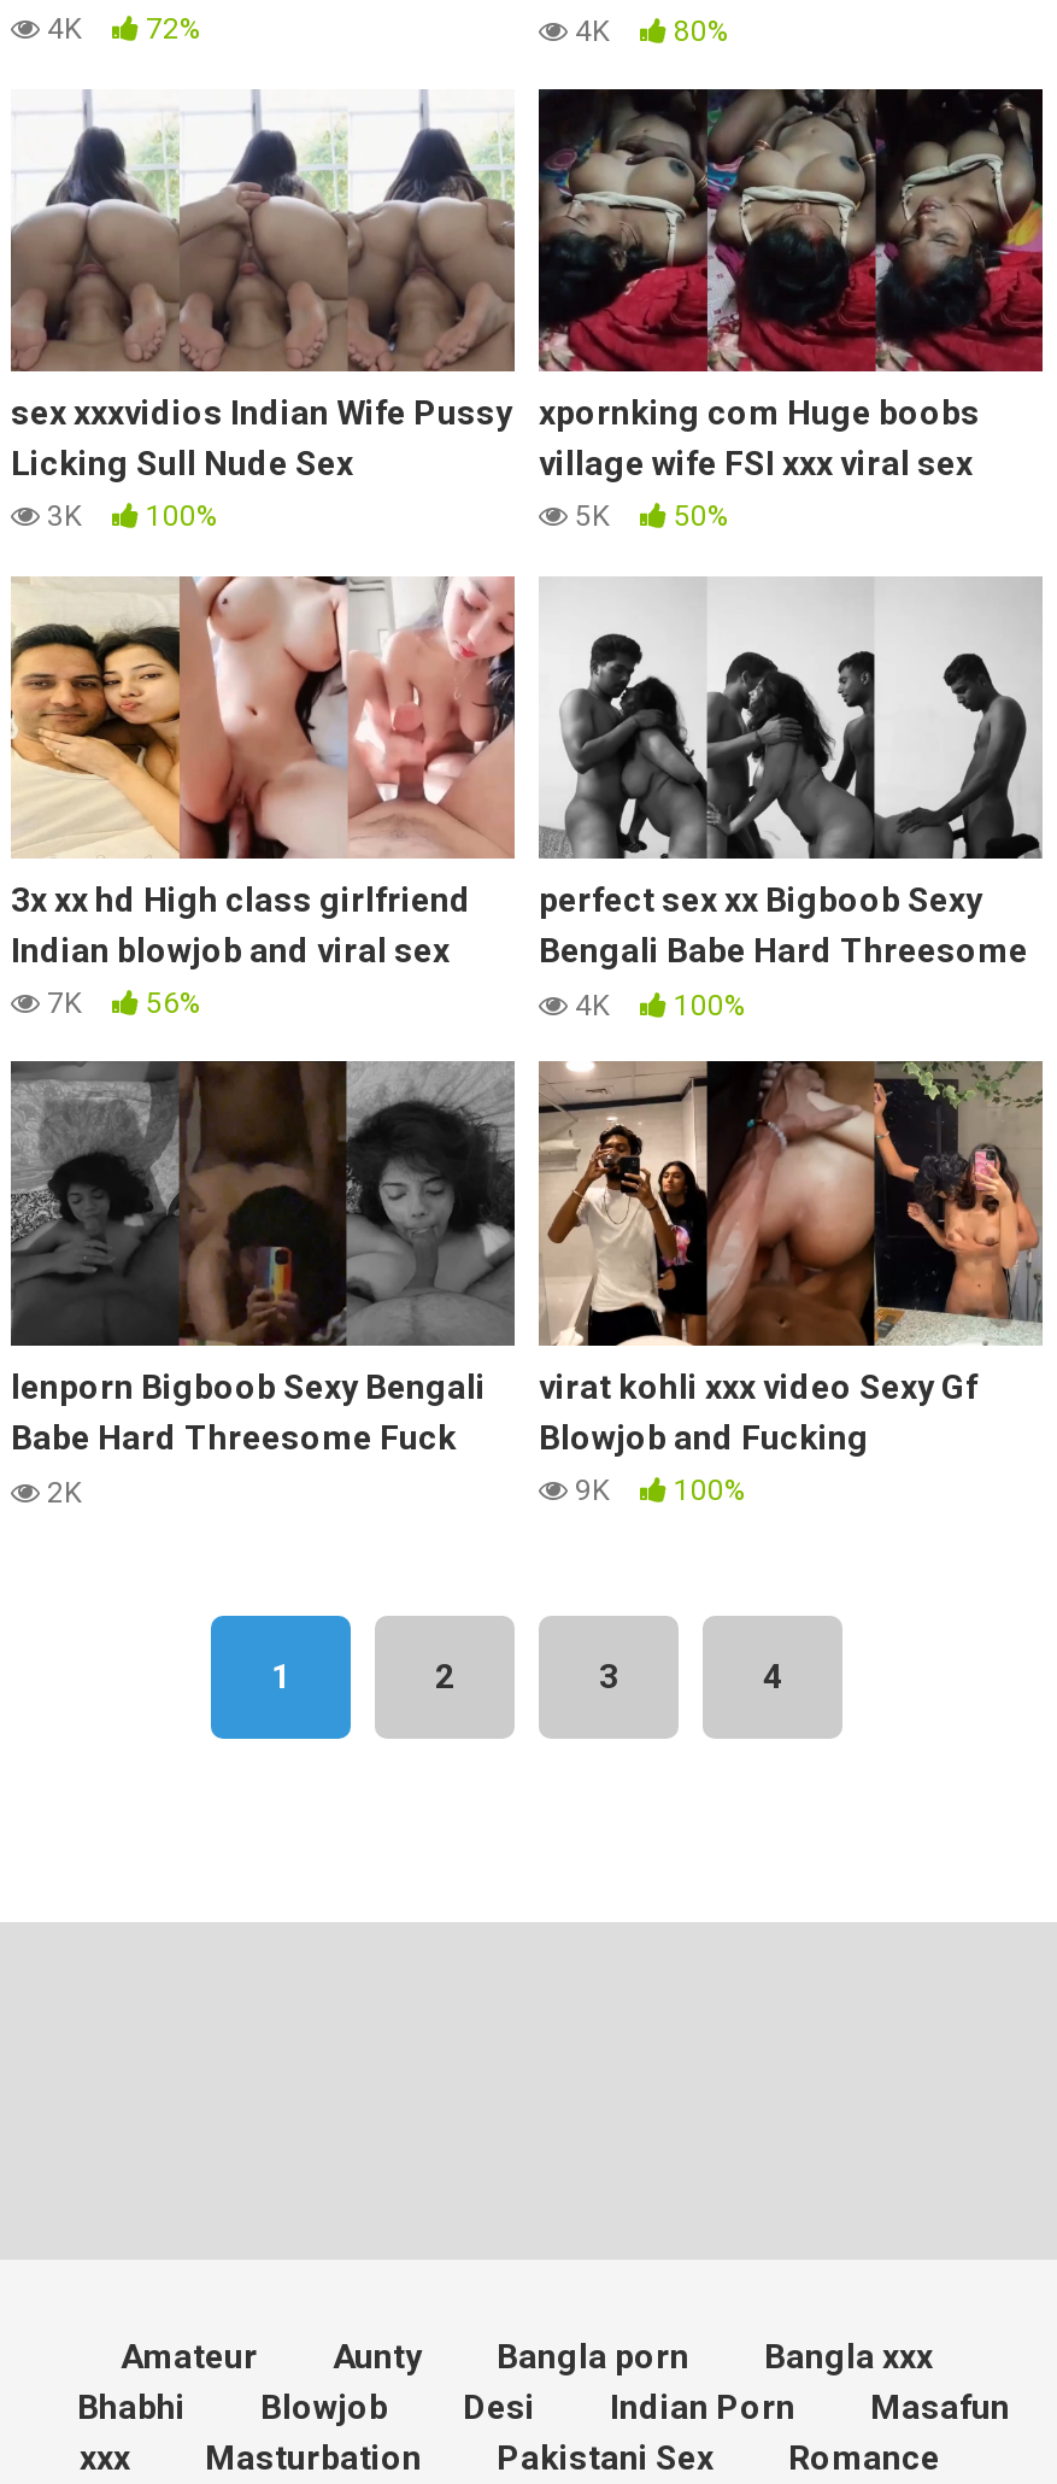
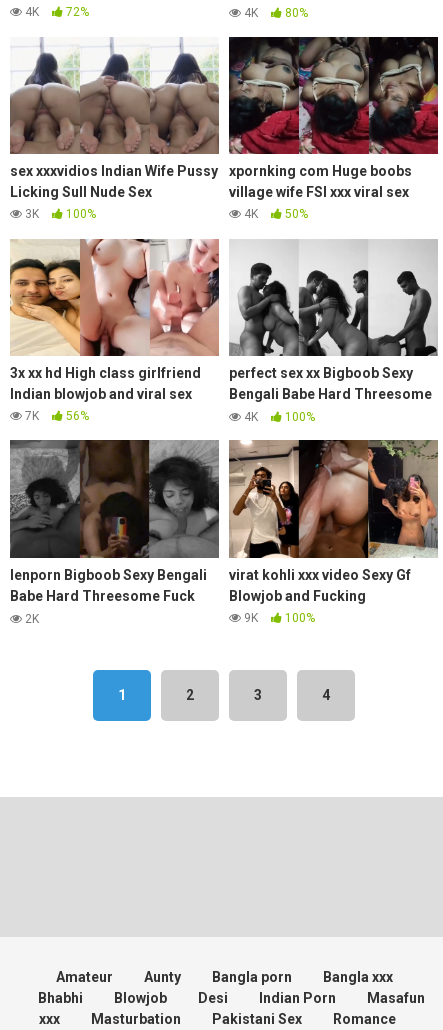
[568,499,729,533] 5K 50% -> [241,207,308,221] 4K 50%

